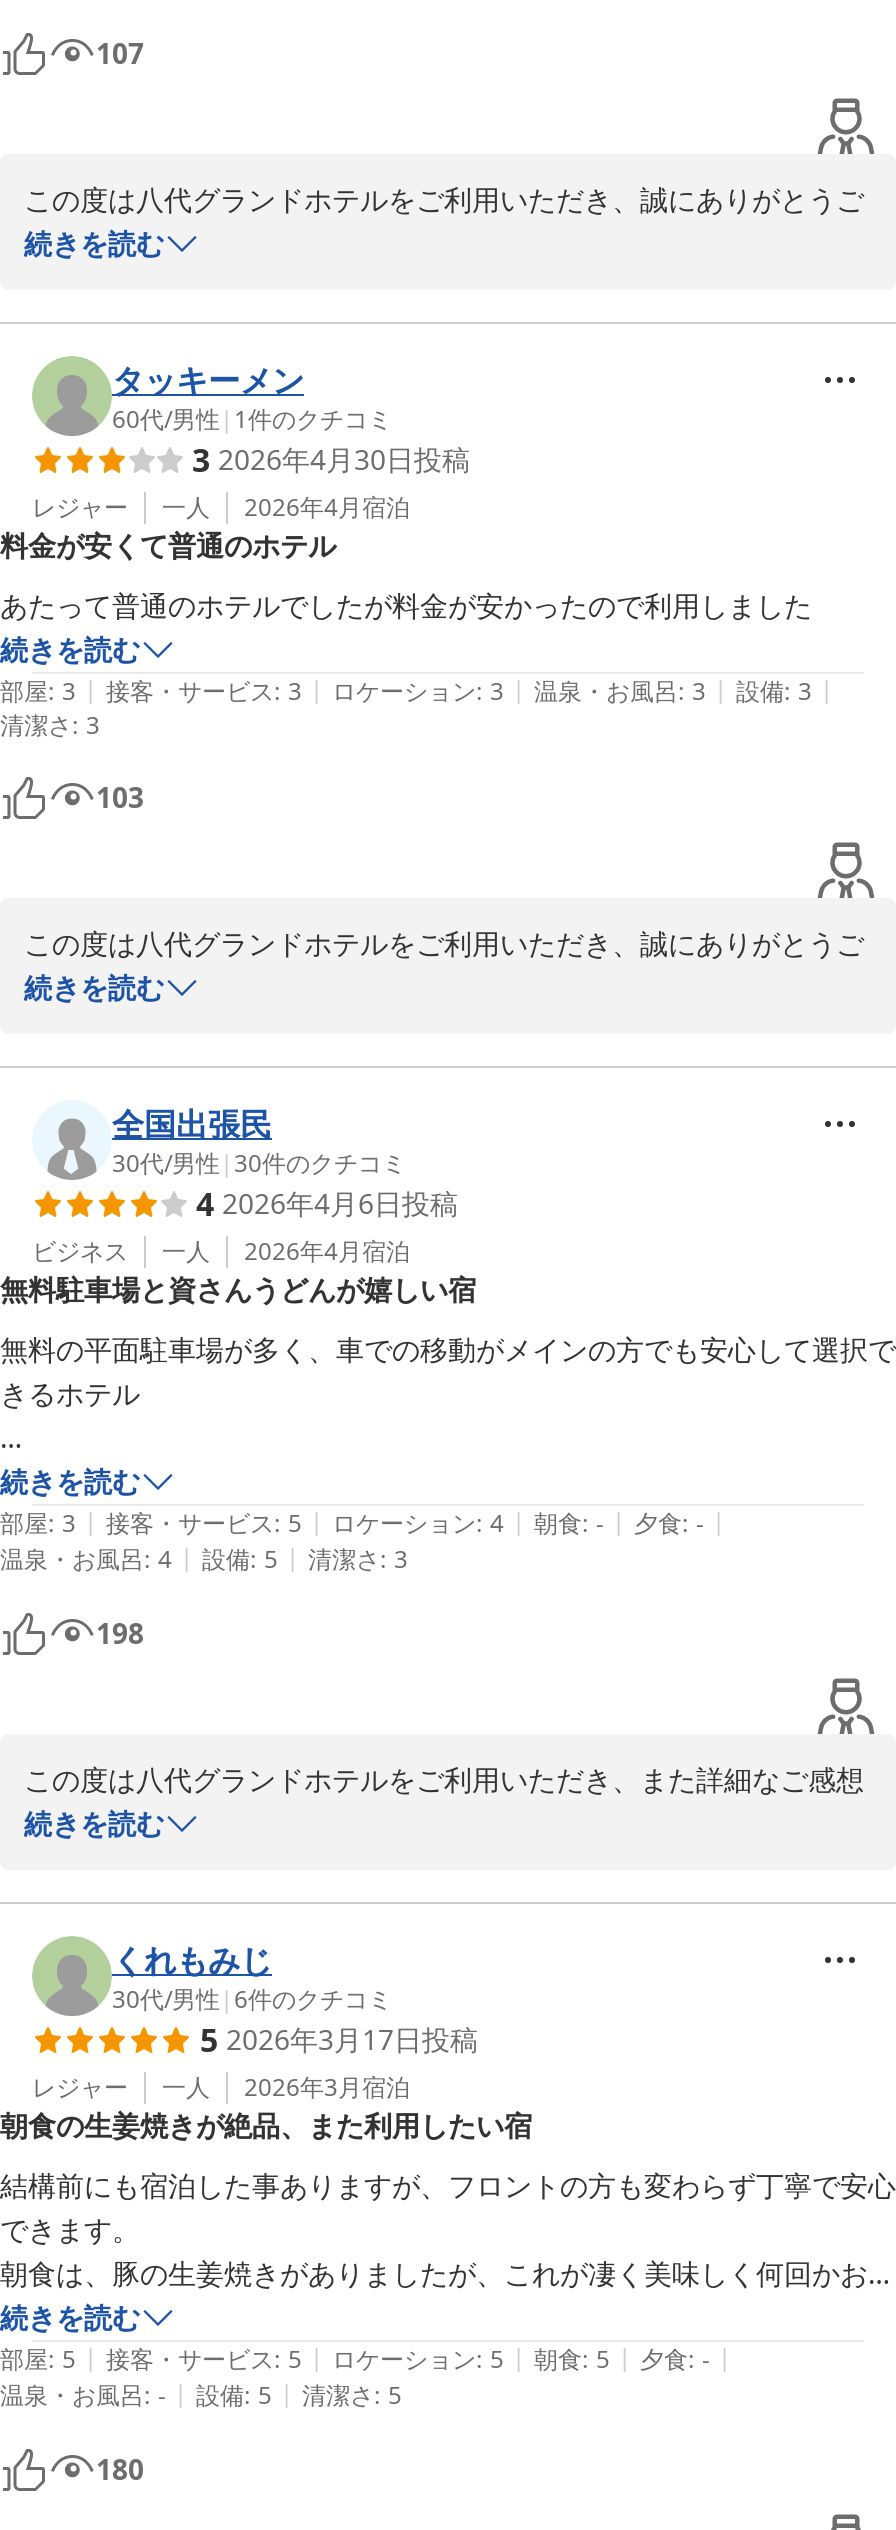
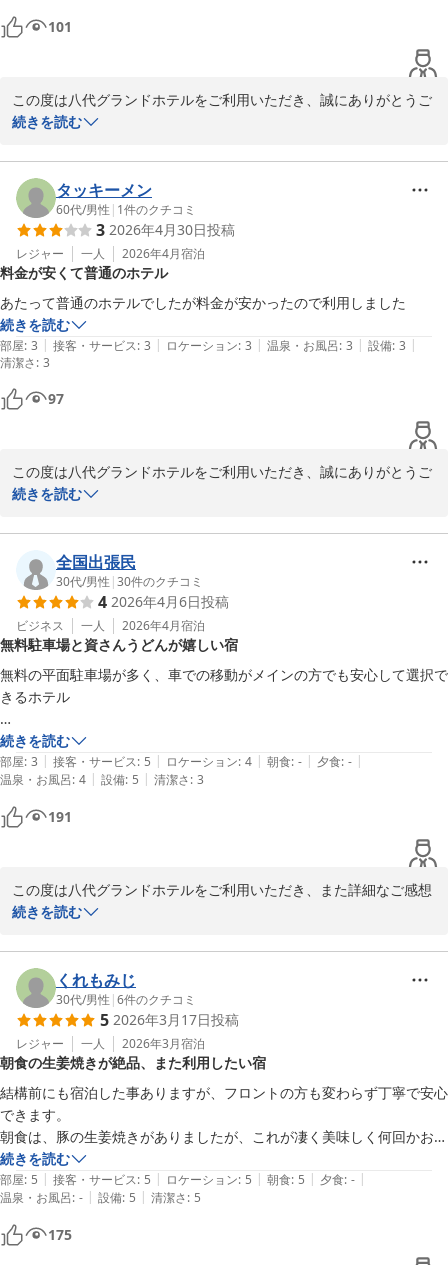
[96,34,144,72] 107 -> [48,17,72,36] 101
[96,778,144,816] 103 -> [48,389,64,408] 97
[96,1614,144,1652] 198 -> [48,807,72,826] 191
[96,2450,144,2488] 180 -> [48,1225,72,1244] 175

